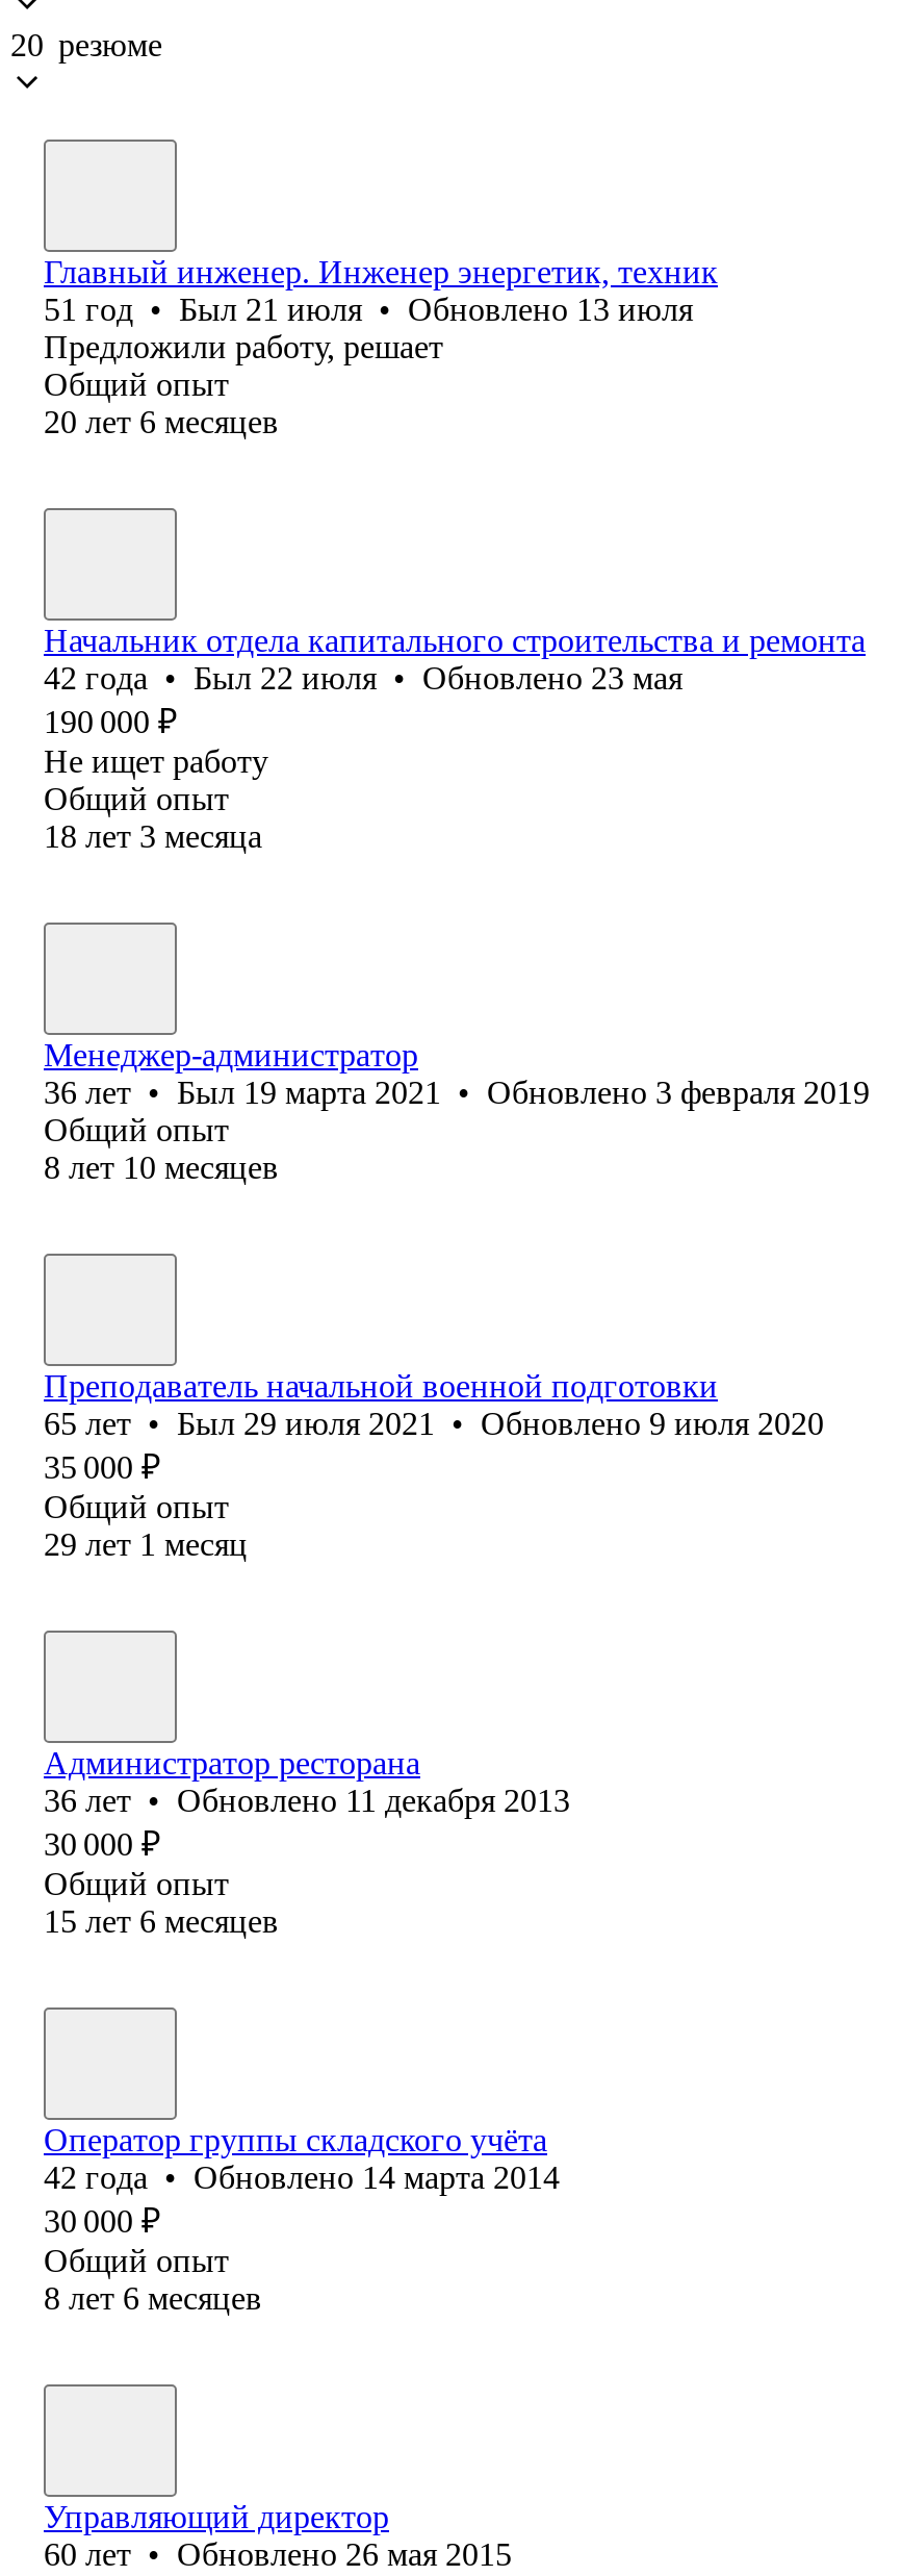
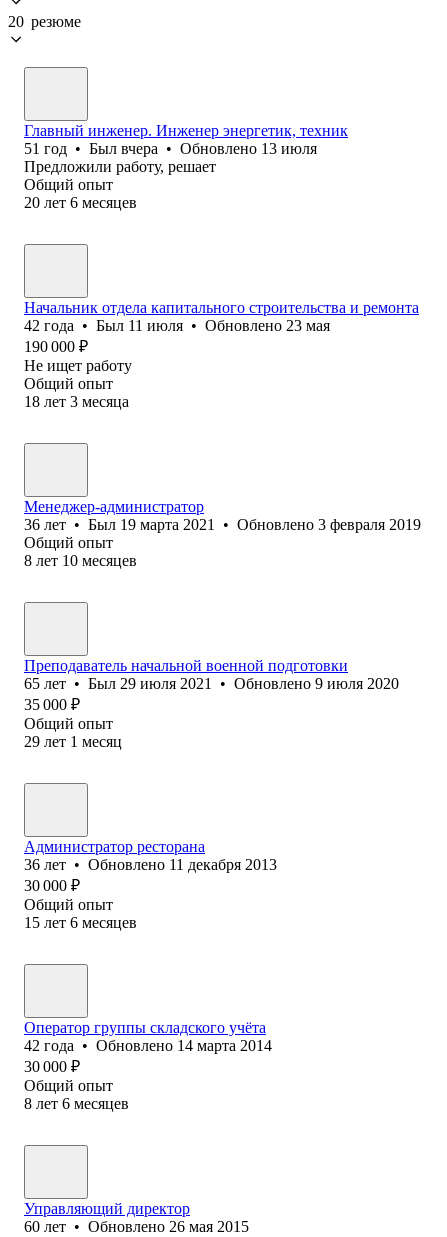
[44,291,693,327] 51 год • Был 21 июля • Обновлено 13 июля -> [24,140,317,157] 51 год • Был вчера • Обновлено 13 июля
[44,660,682,695] 42 года • Был 22 июля • Обновлено 23 мая -> [24,317,330,334] 42 года • Был 11 июля • Обновлено 23 мая

